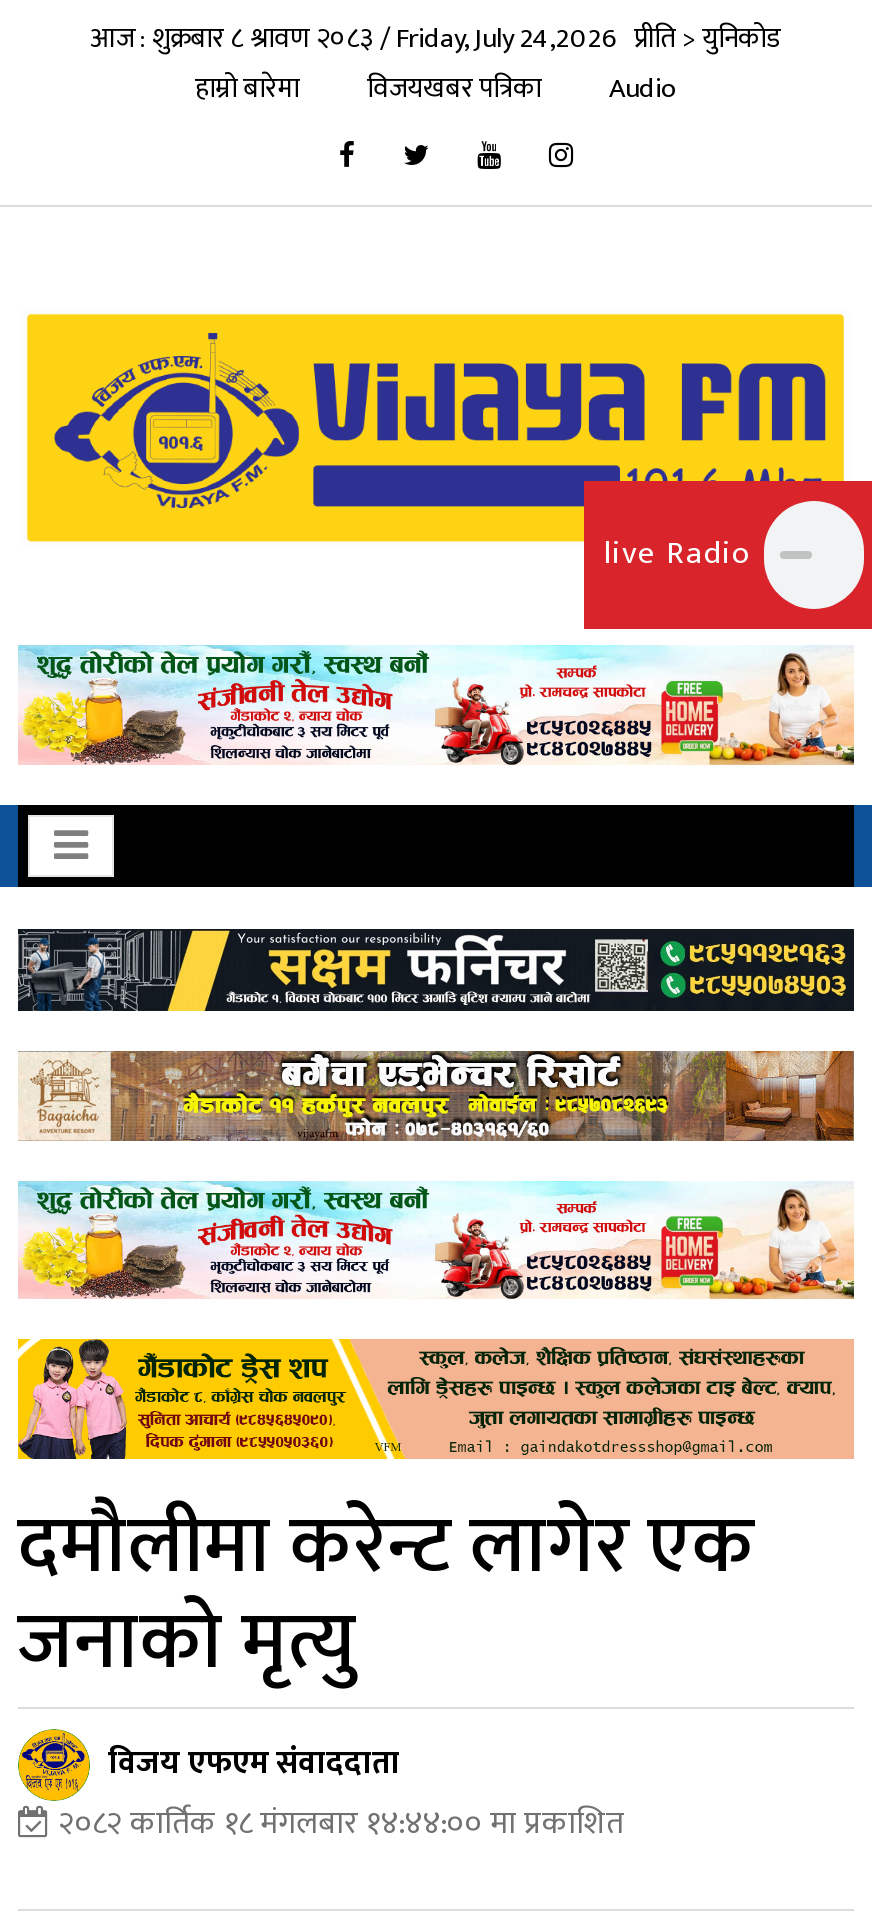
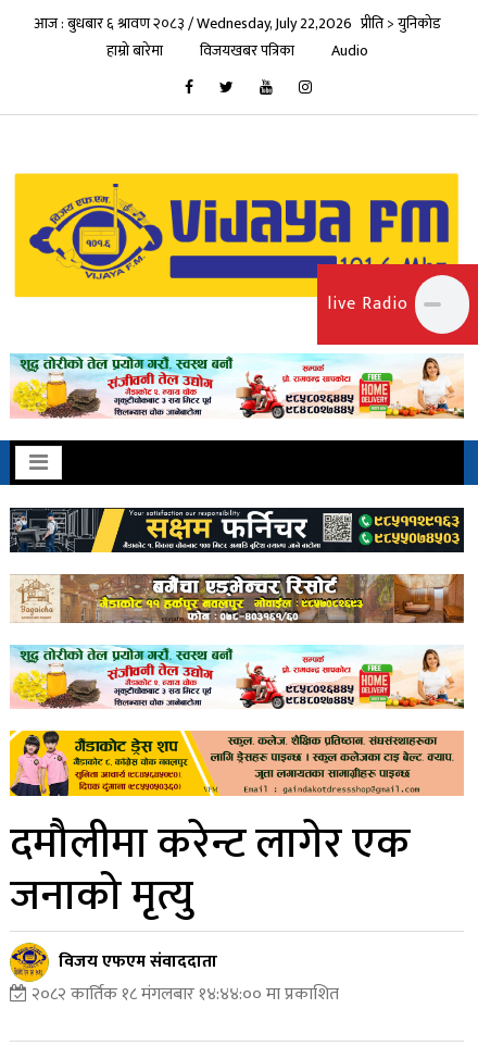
[90,15,782,61] आज : शुक्रबार ८ श्रावण २०८३ / Friday, July 24,2026 प्रीति > युनिकोड -> [33,11,441,36] आज : बुधबार ६ श्रावण २०८३ / Wednesday, July 22,2026 प्रीति > युनिकोड

